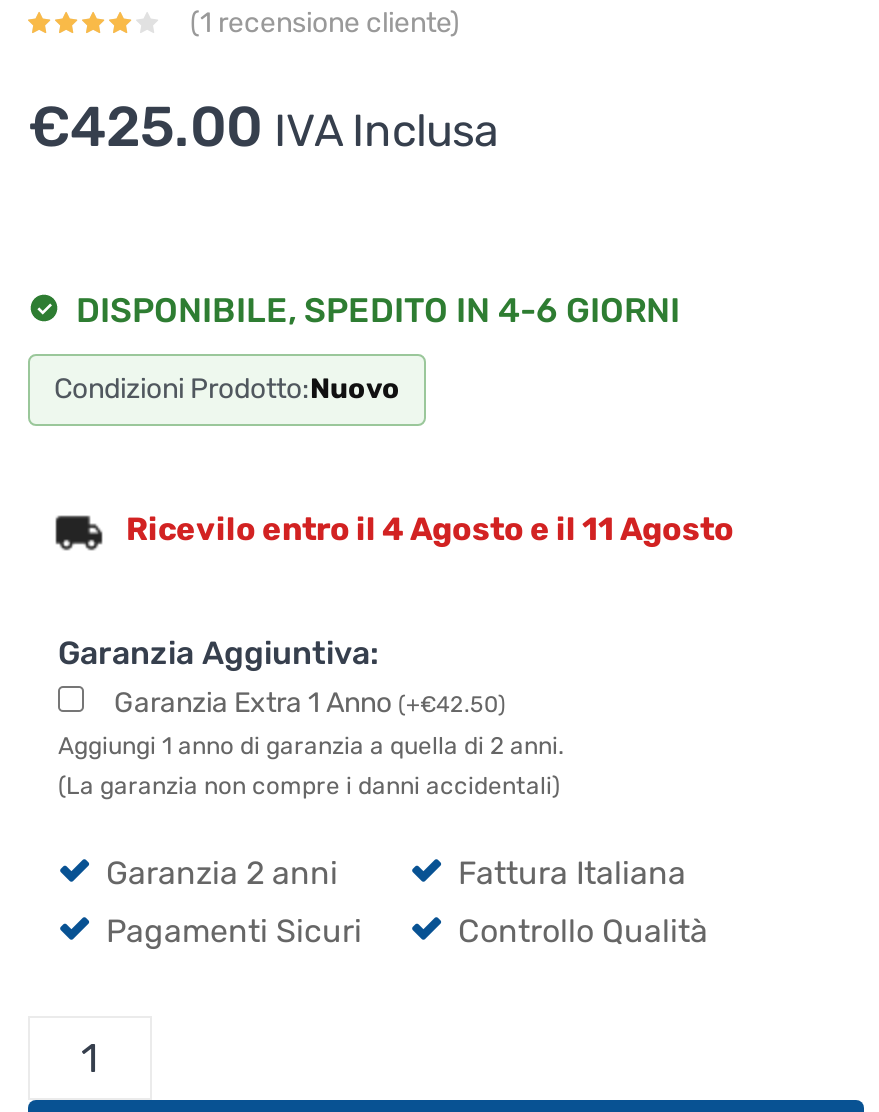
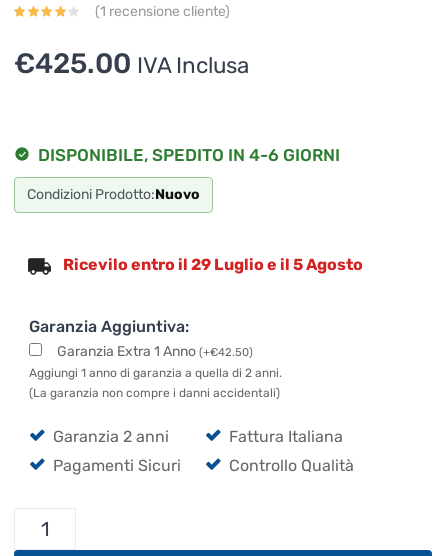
[126,510,734,548] Ricevilo entro il 4 Agosto e il 11 Agosto -> [63,255,363,274] Ricevilo entro il 29 Luglio e il 5 Agosto

